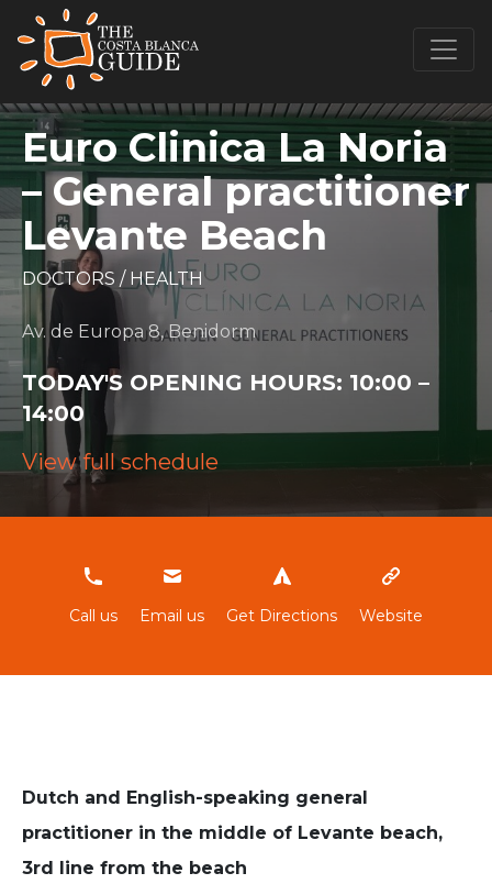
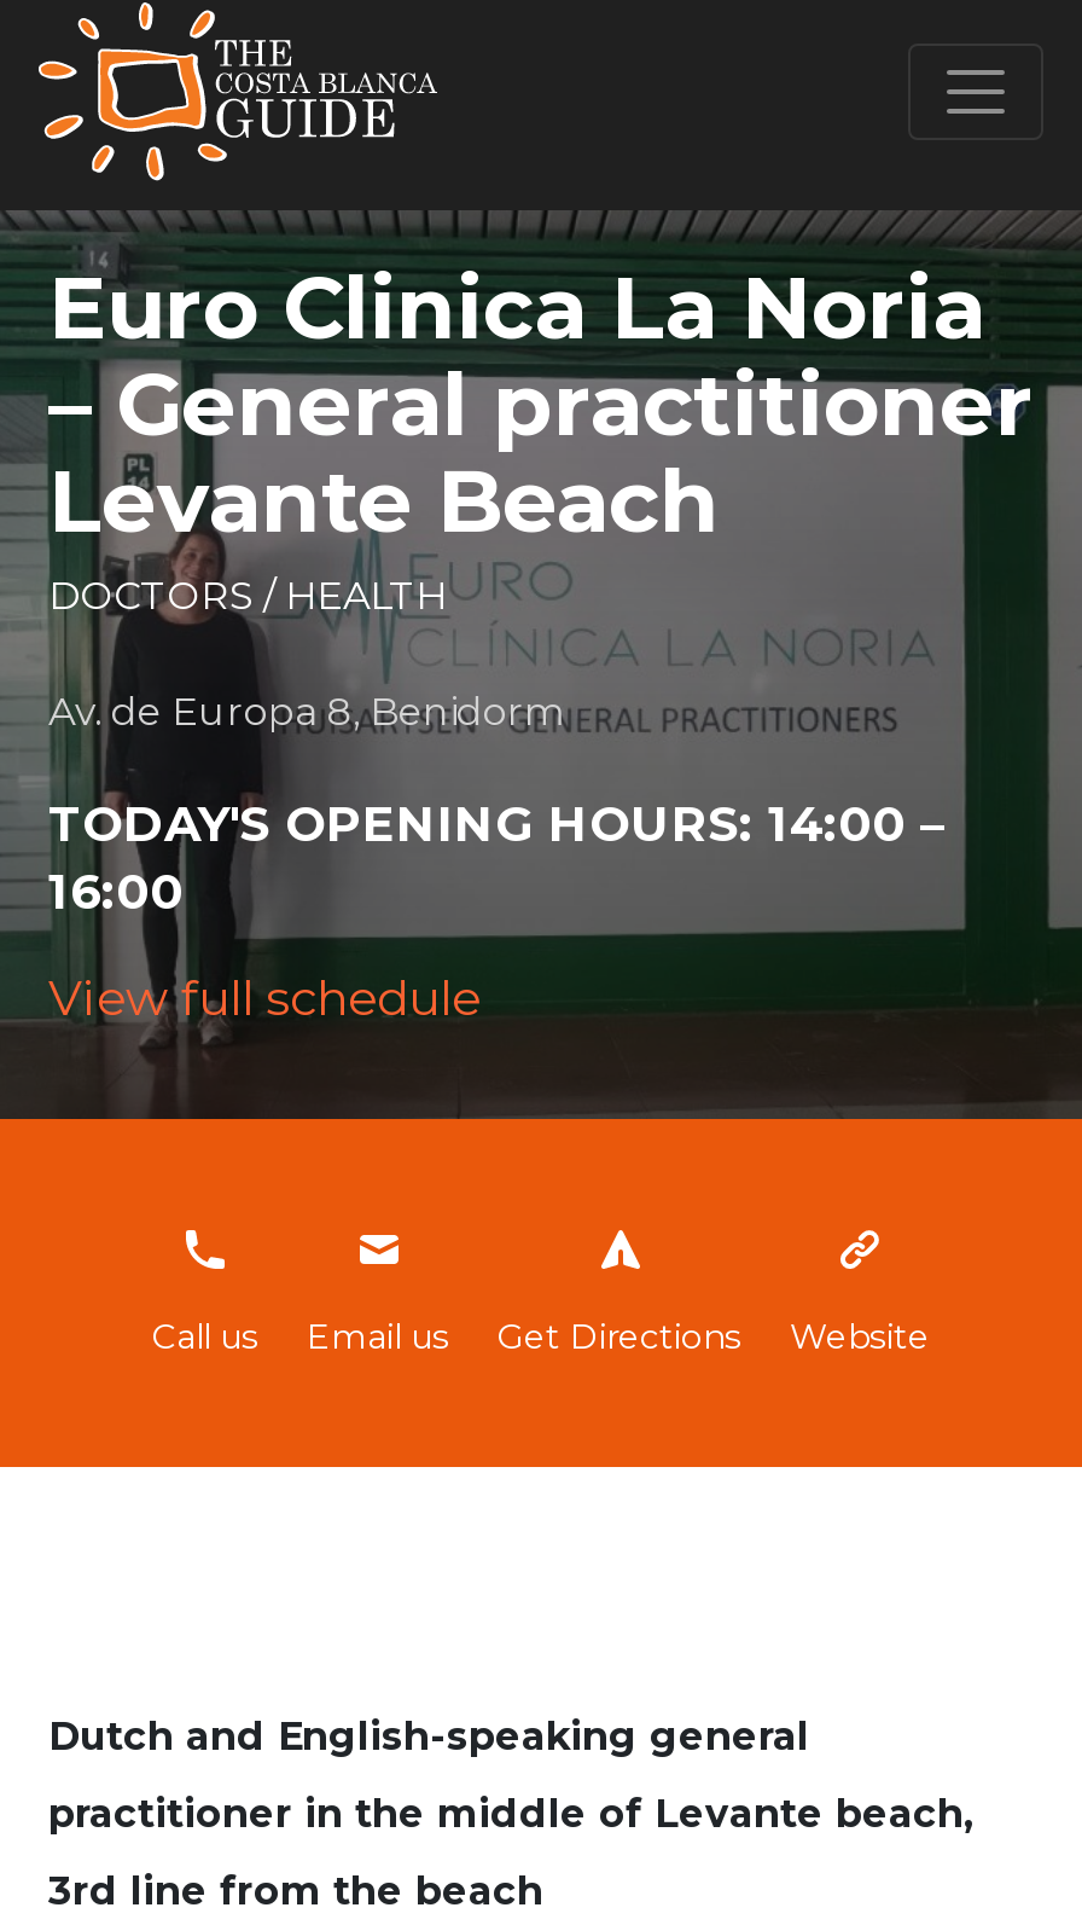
[22,370,429,396] TODAY'S OPENING HOURS: 10:00 – -> [48,796,944,854] TODAY'S OPENING HOURS: 14:00 –
[22,400,85,427] 14:00 -> [48,863,184,921] 16:00

